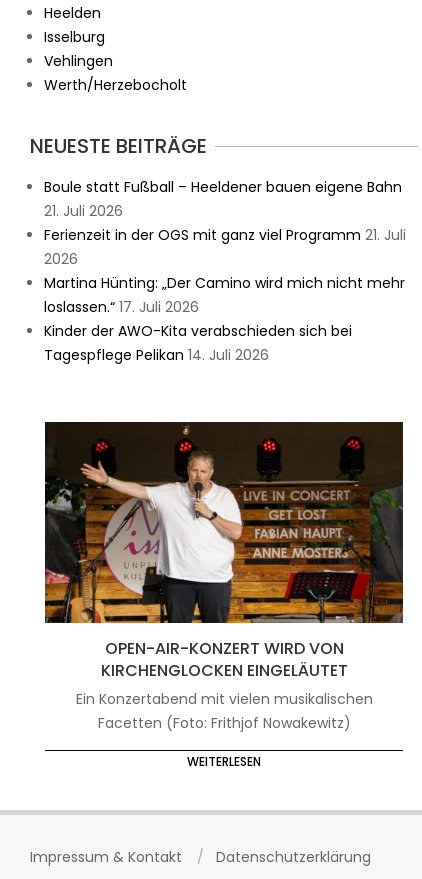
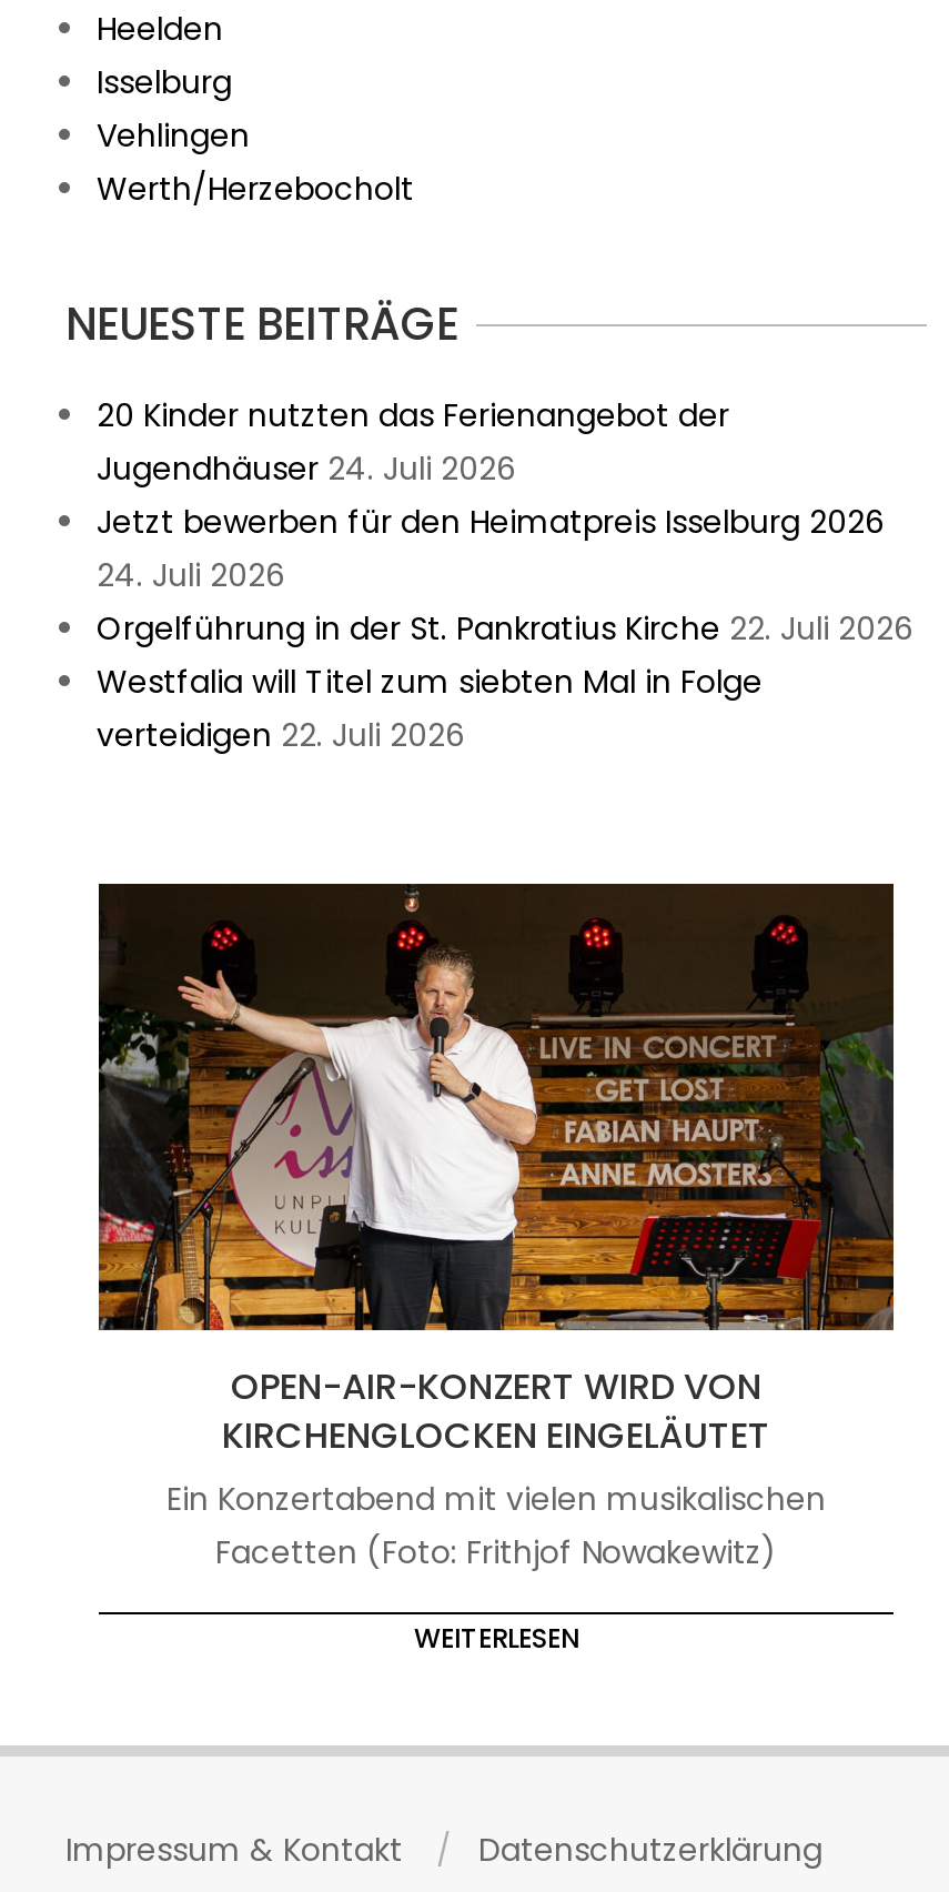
[44,177,406,365] Boule statt Fußball – Heeldener bauen eigene Bahn | 21. Juli 2026 | Ferienzeit in der OGS mit ganz viel Programm 21. Juli | 2026 | Martina Hünting: „Der Camino wird mich nicht mehr | loslassen.“ 17. Juli 2026 | Kinder der AWO-Kita verabschieden sich bei | Tagespflege Pelikan 14. Juli 2026 -> [97,392,913,756] 20 Kinder nutzten das Ferienangebot der | Jugendhäuser 24. Juli 2026 | Jetzt bewerben für den Heimatpreis Isselburg 2026 | 24. Juli 2026 | Orgelführung in der St. Pankratius Kirche 22. Juli 2026 | Westfalia will Titel zum siebten Mal in Folge | verteidigen 22. Juli 2026

